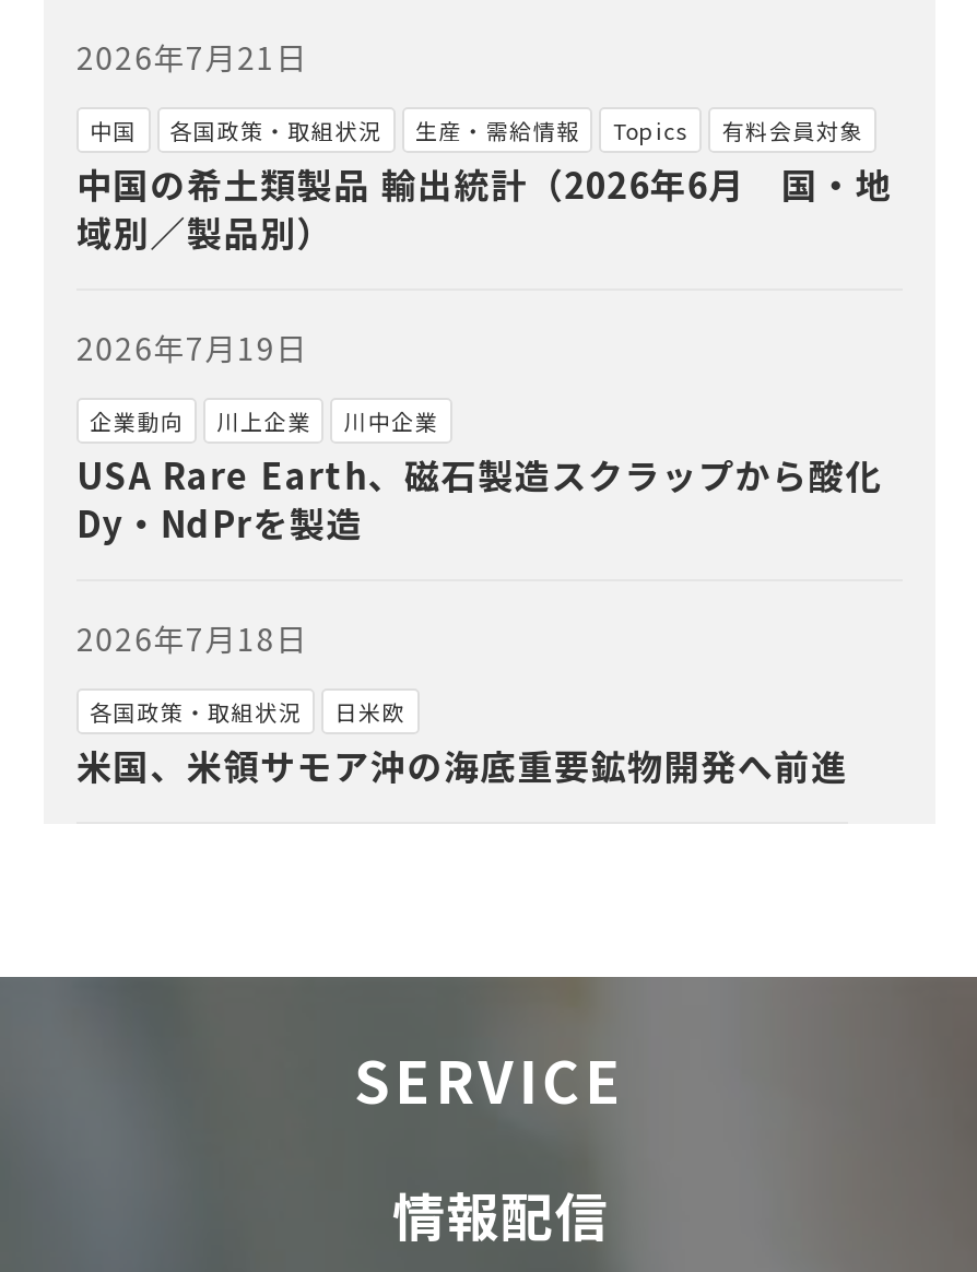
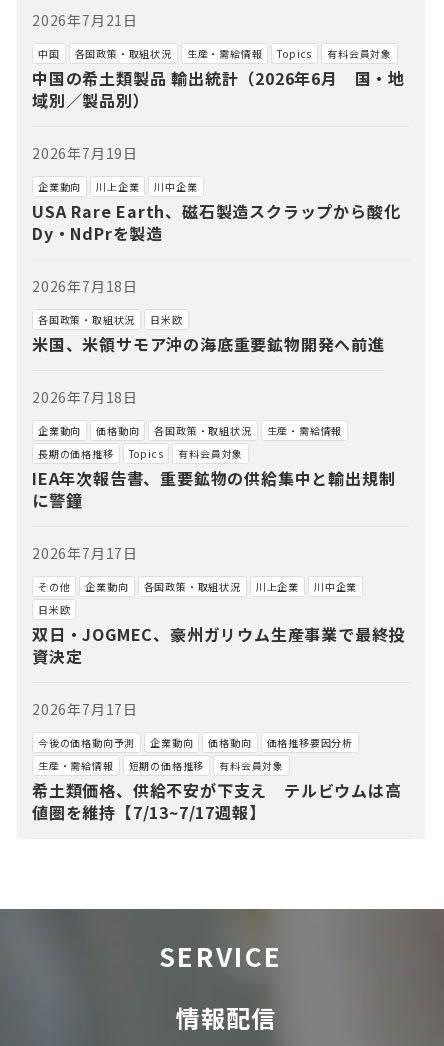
none -> [32,387,405,824] 2026年7月18日 | 企業動向 | 価格動向 | 各国政策・取組状況 | 生産・需給情報 | 長期の価格推移 | Topics | 有料会員対象 | IEA年次報告書、重要鉱物の供給集中と輸出規制 | に警鐘 | 2026年7月17日 | その他 | 企業動向 | 各国政策・取組状況 | 川上企業 | 川中企業 | 日米欧 | 双日・JOGMEC、豪州ガリウム生産事業で最終投 | 資決定 | 2026年7月17日 | 今後の価格動向予測 | 企業動向 | 価格動向 | 価格推移要因分析 | 生産・需給情報 | 短期の価格推移 | 有料会員対象 | 希土類価格、供給不安が下支え テルビウムは高 | 値圏を維持【7/13~7/17週報】

